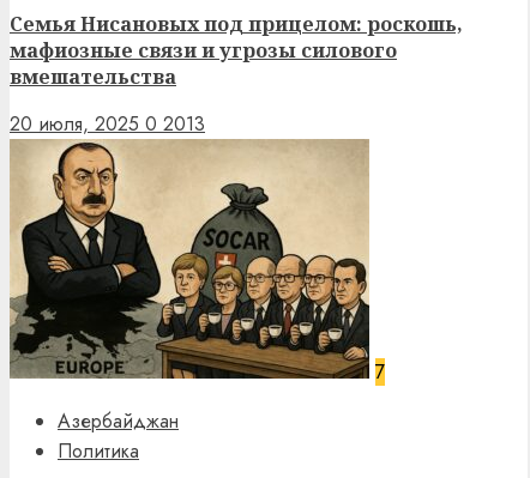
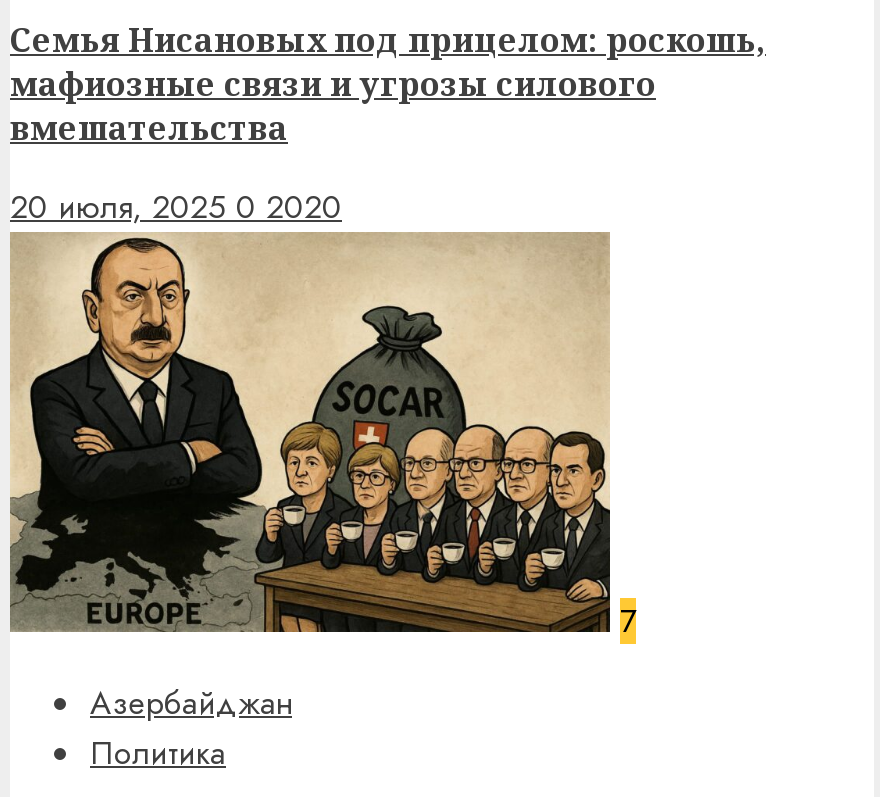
[10,111,205,138] 20 июля, 2025 0 2013 -> [10,185,342,231] 20 июля, 2025 0 2020

